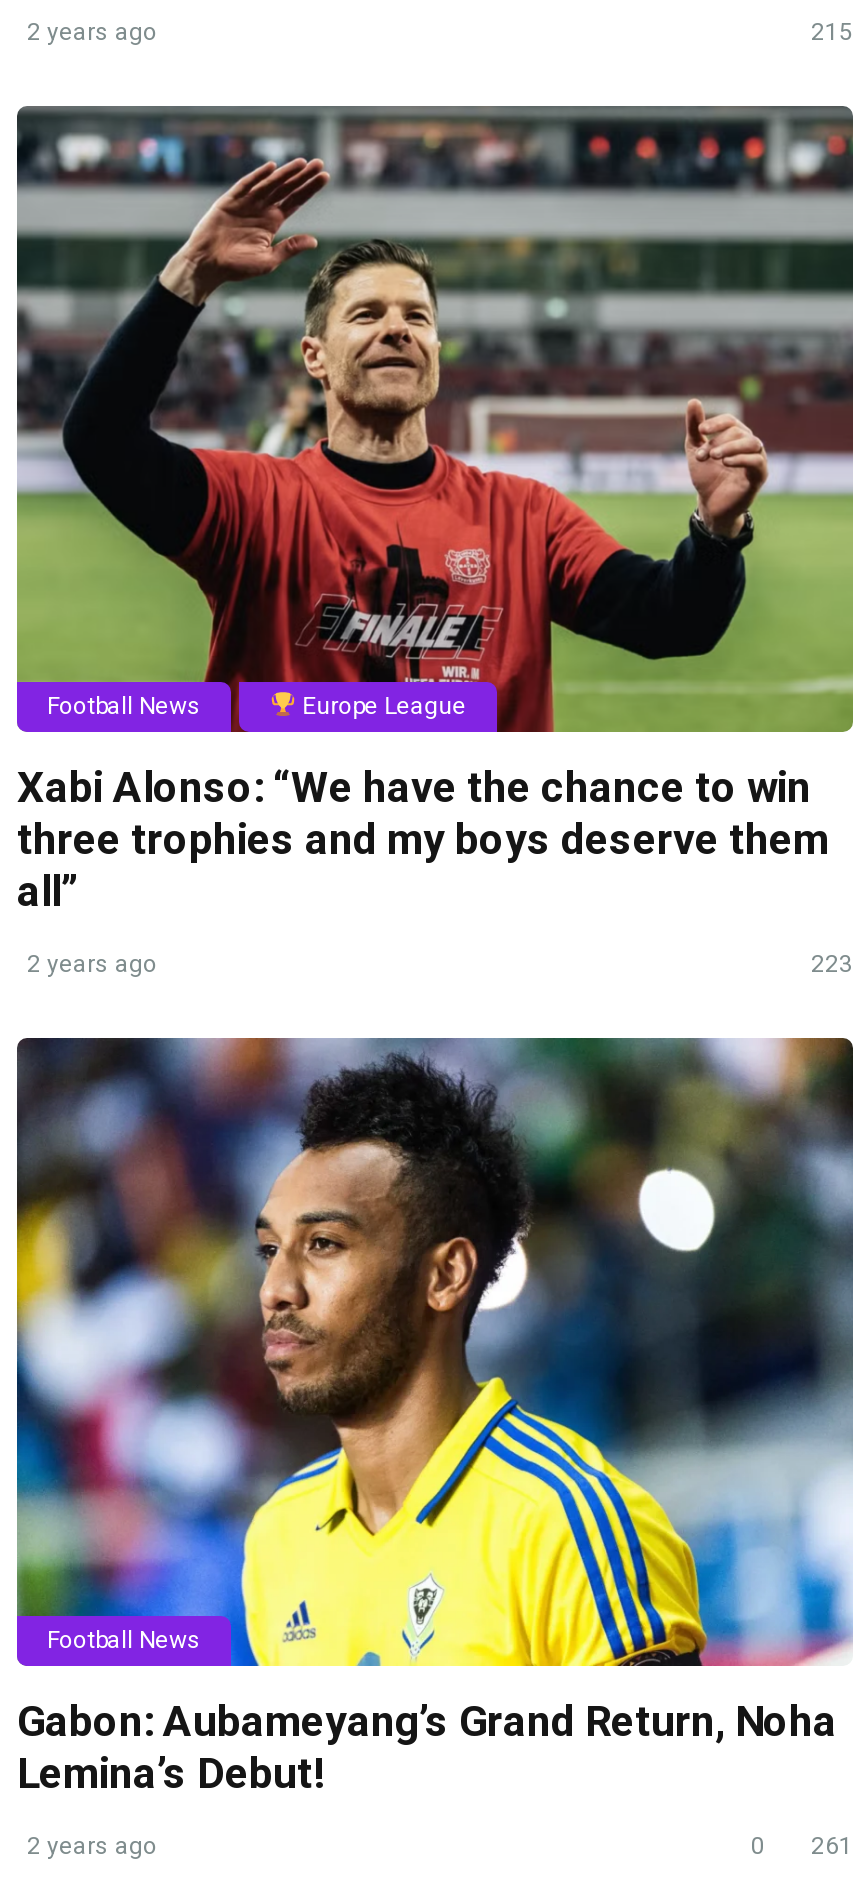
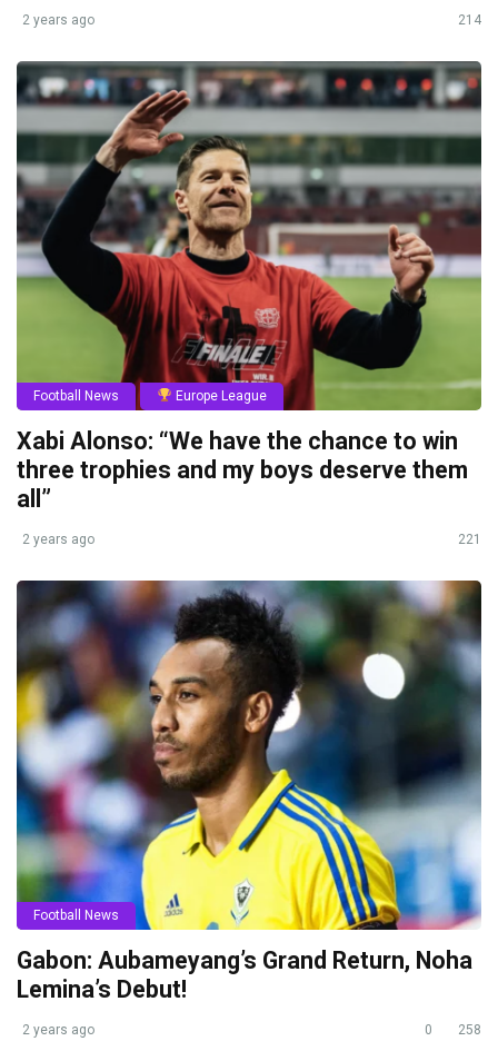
[811,17,853,45] 215 -> [458,12,481,28] 214
[811,950,853,978] 223 -> [458,532,481,547] 221
[751,1831,853,1859] 0 261 -> [425,1022,481,1038] 0 258

